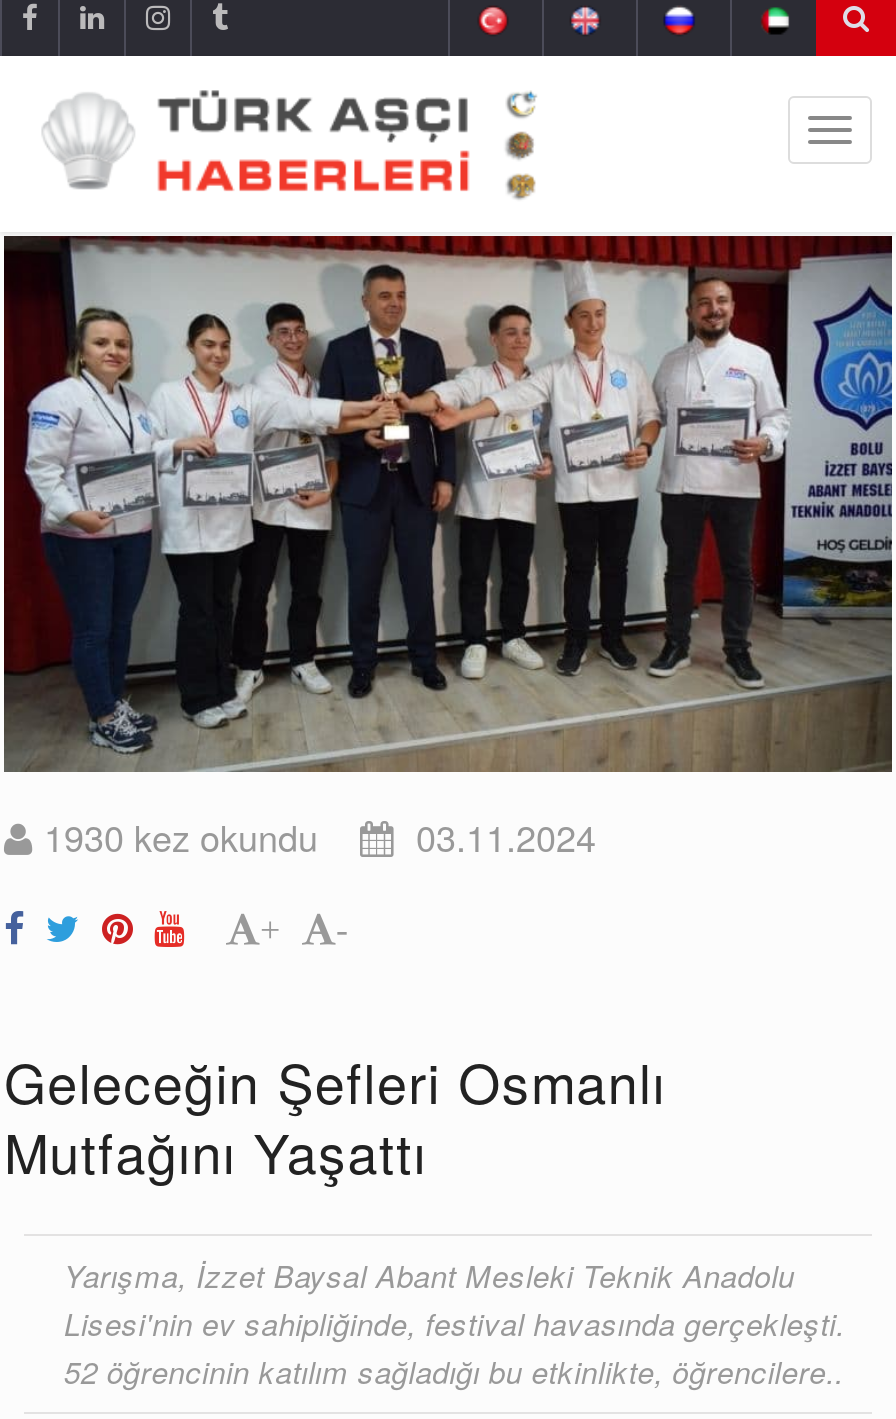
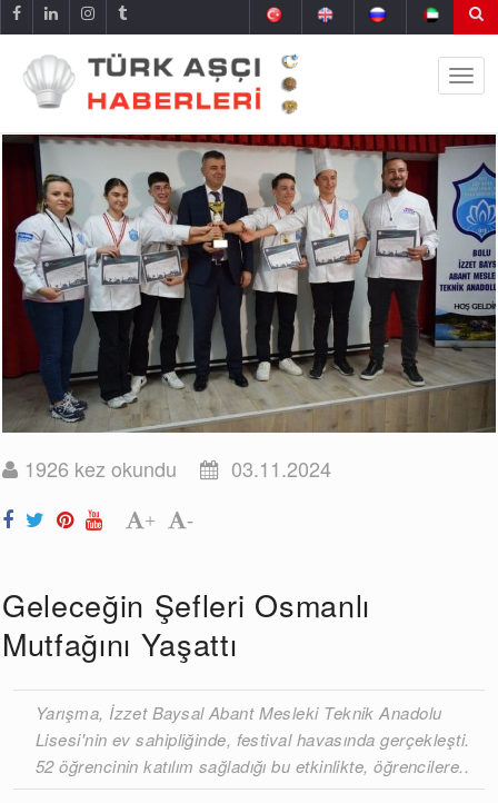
[44,811,596,863] 1930 kez okundu 03.11.2024 -> [24,454,331,483] 1926 kez okundu 03.11.2024

